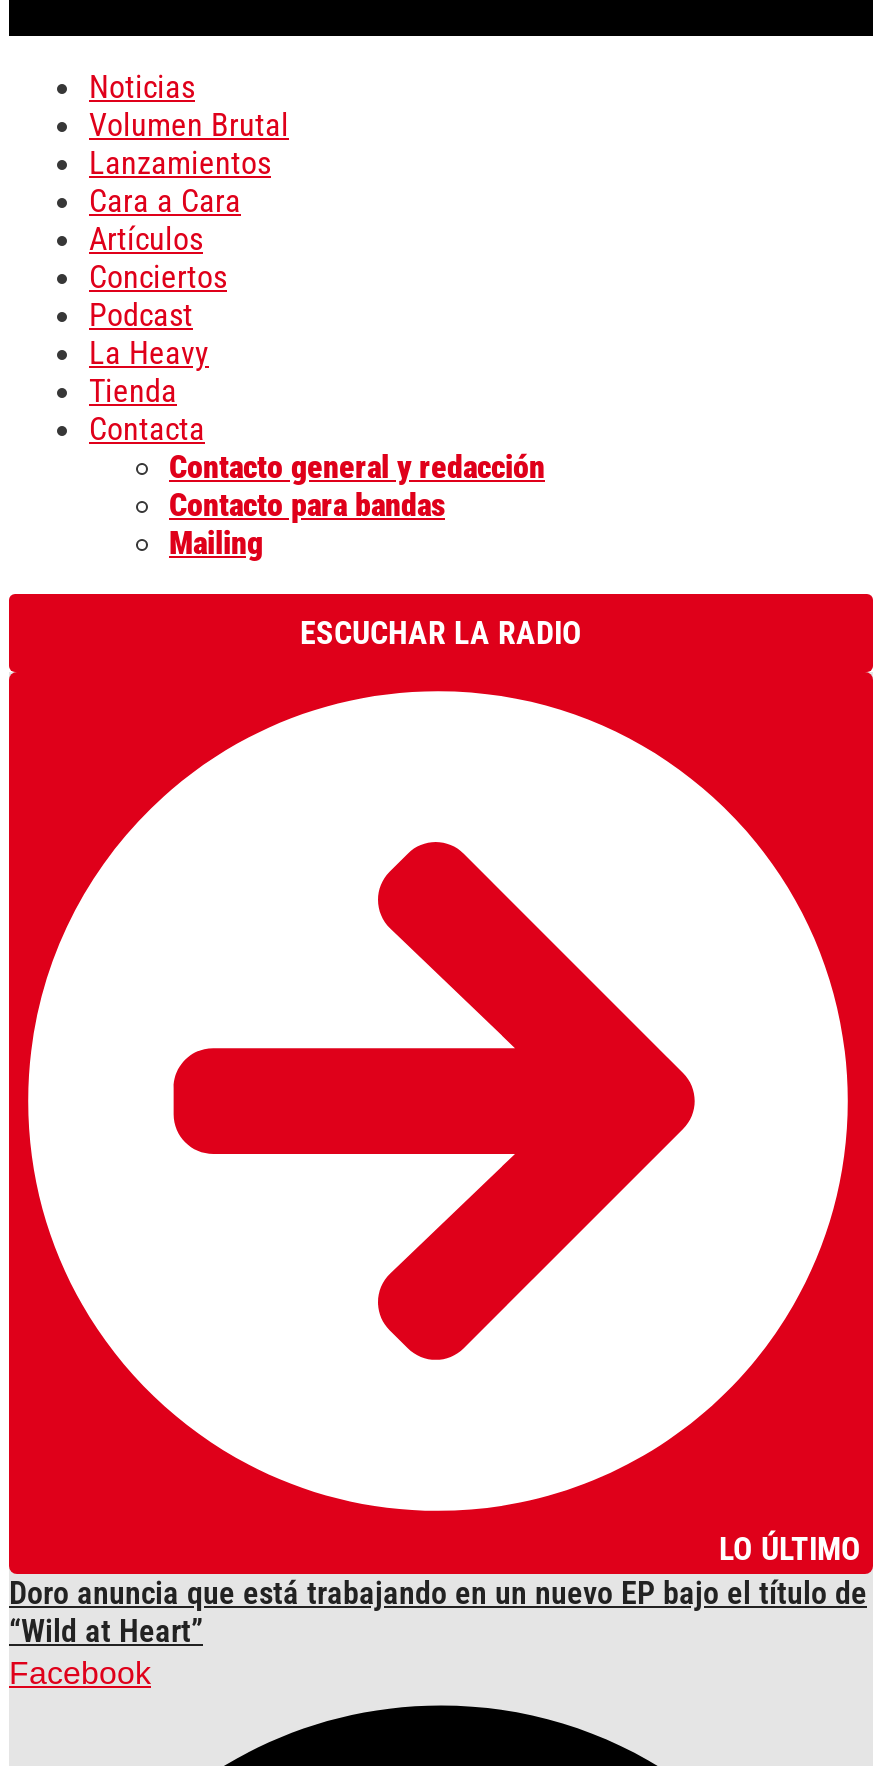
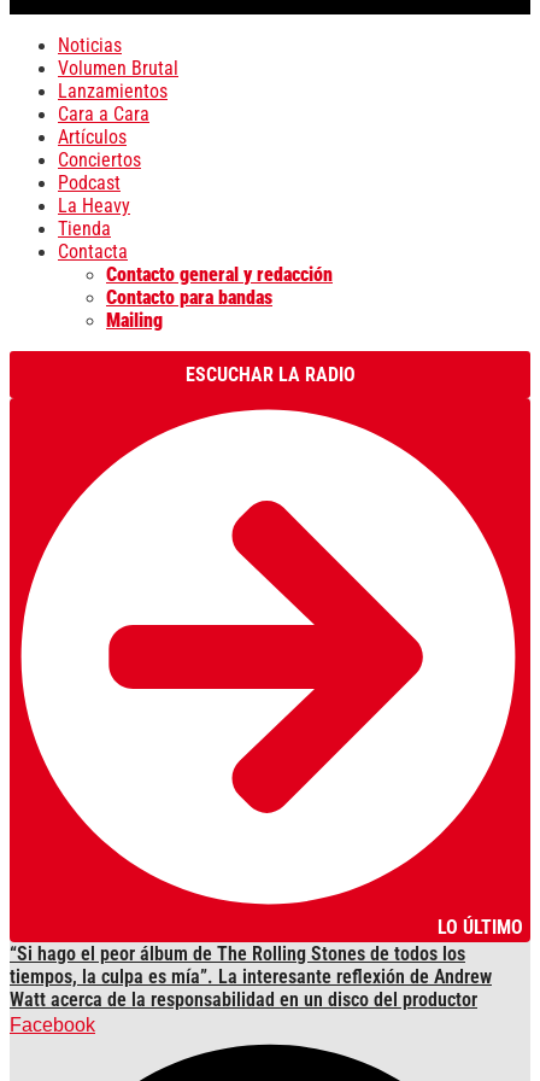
[9,1574,867,1650] Doro anuncia que está trabajando en un nuevo EP bajo el título de | “Wild at Heart” -> [10,942,492,1011] “Si hago el peor álbum de The Rolling Stones de todos los | tiempos, la culpa es mía”. La interesante reflexión de Andrew | Watt acerca de la responsabilidad en un disco del productor

